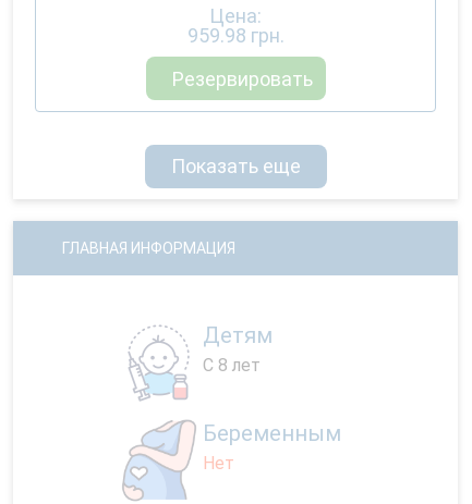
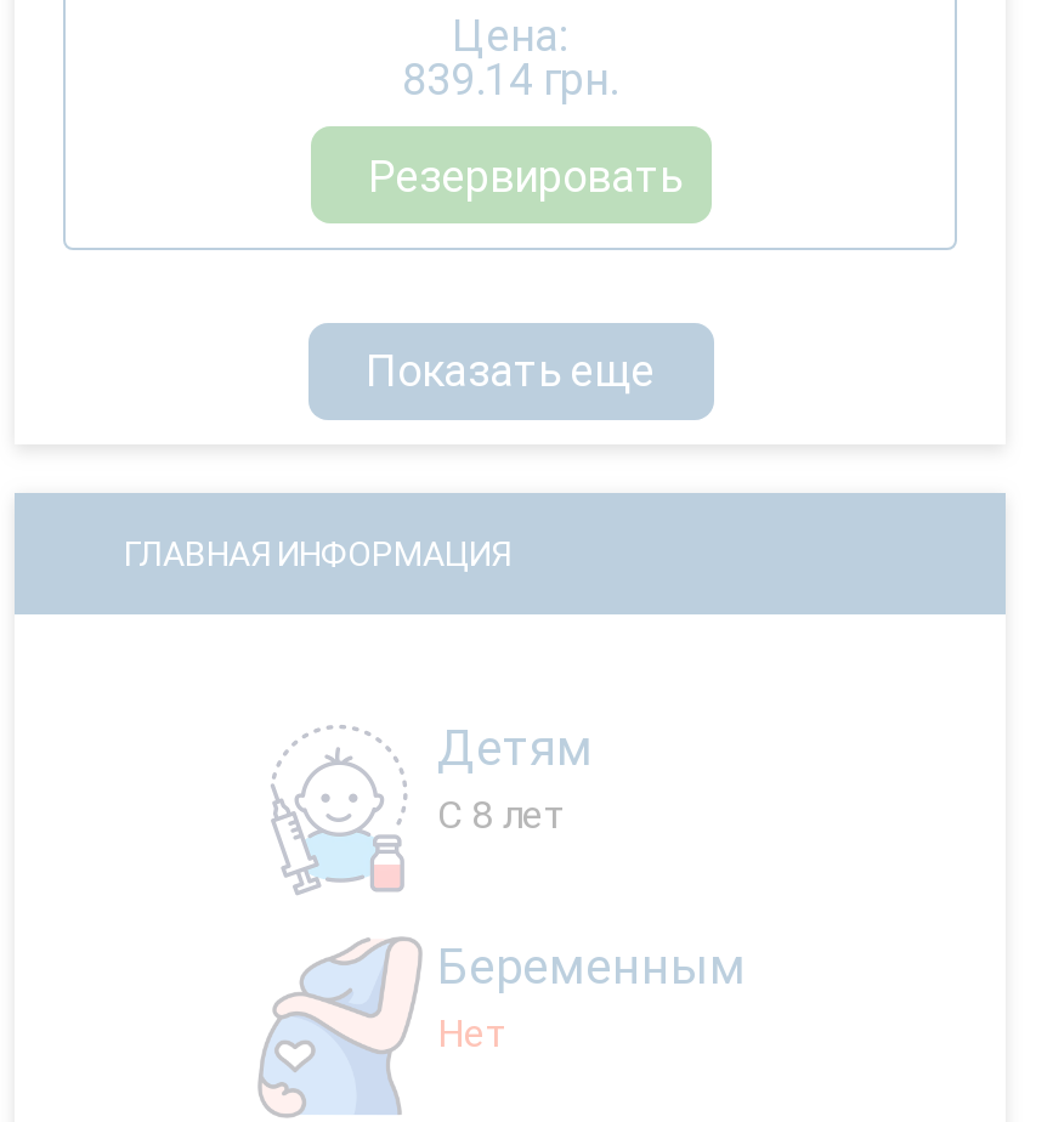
[187,24,284,47] 959.98 грн. -> [402,53,618,104] 839.14 грн.

